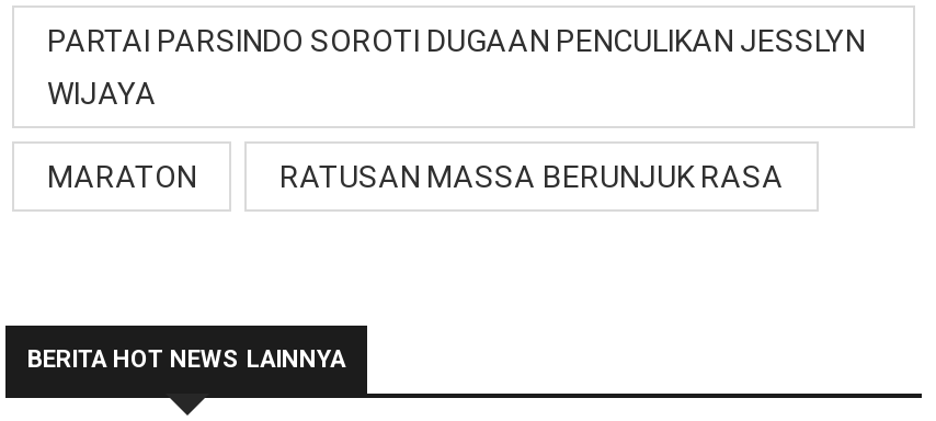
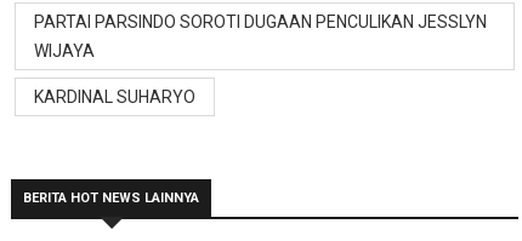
[47,160,784,195] MARATON | RATUSAN MASSA BERUNJUK RASA -> [34,88,195,107] KARDINAL SUHARYO

